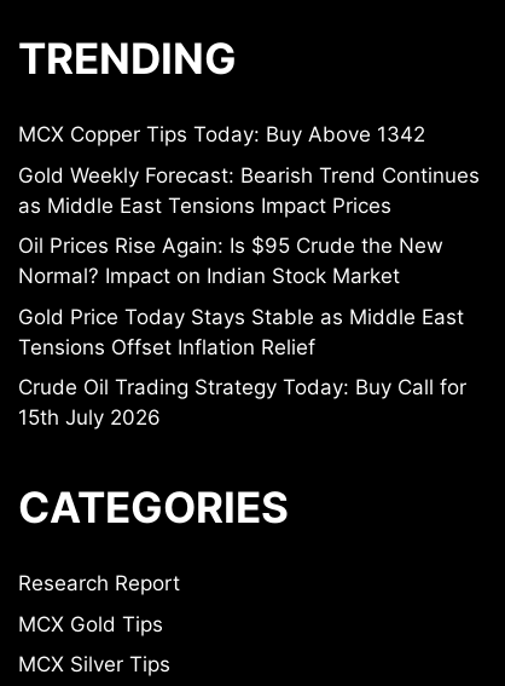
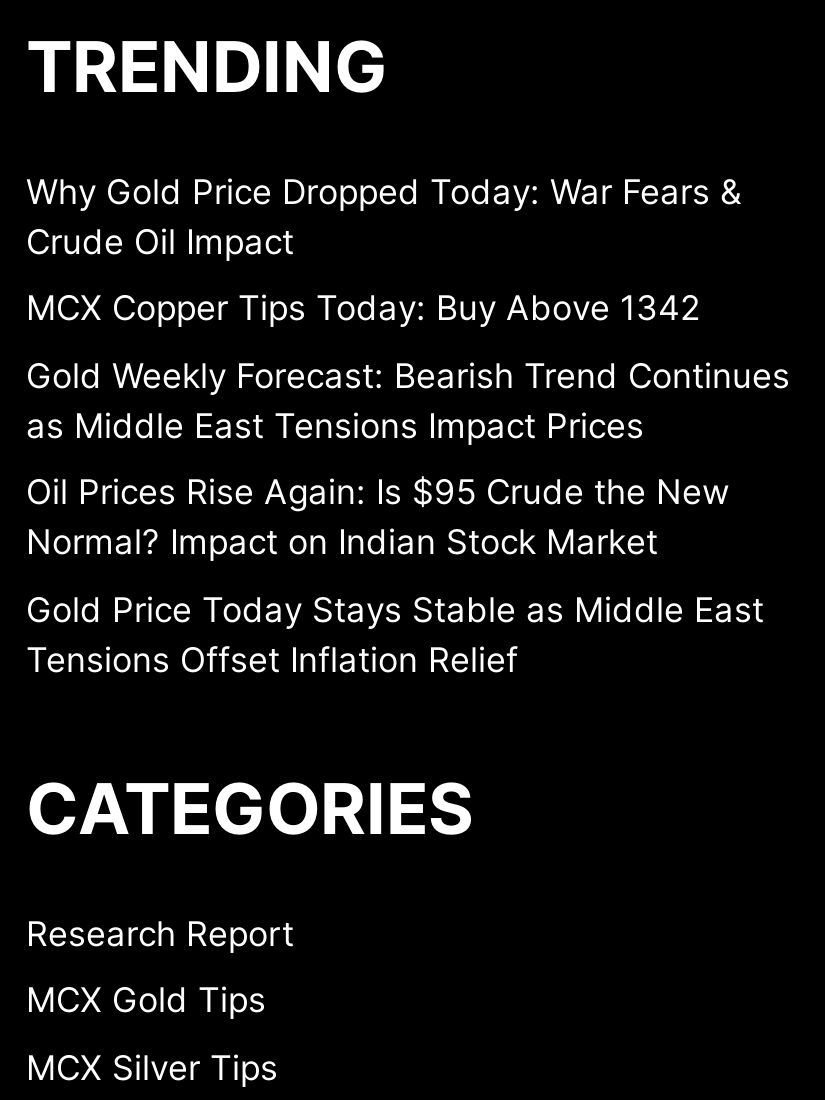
none -> [26,171,742,261] Why Gold Price Dropped Today: War Fears & | Crude Oil Impact
moved [18,122,480,359] -> [26,288,790,679]: MCX Copper Tips Today: Buy Above 1342 | Gold Weekly Forecast: Bearish Trend Continues | as Middle East Tensions Impact Prices | Oil Prices Rise Again: Is $95 Crude the New | Normal? Impact on Indian Stock Market | Gold Price Today Stays Stable as Middle East | Tensions Offset Inflation Relief
[18,375,466,430] Crude Oil Trading Strategy Today: Buy Call for | 15th July 2026 -> none

